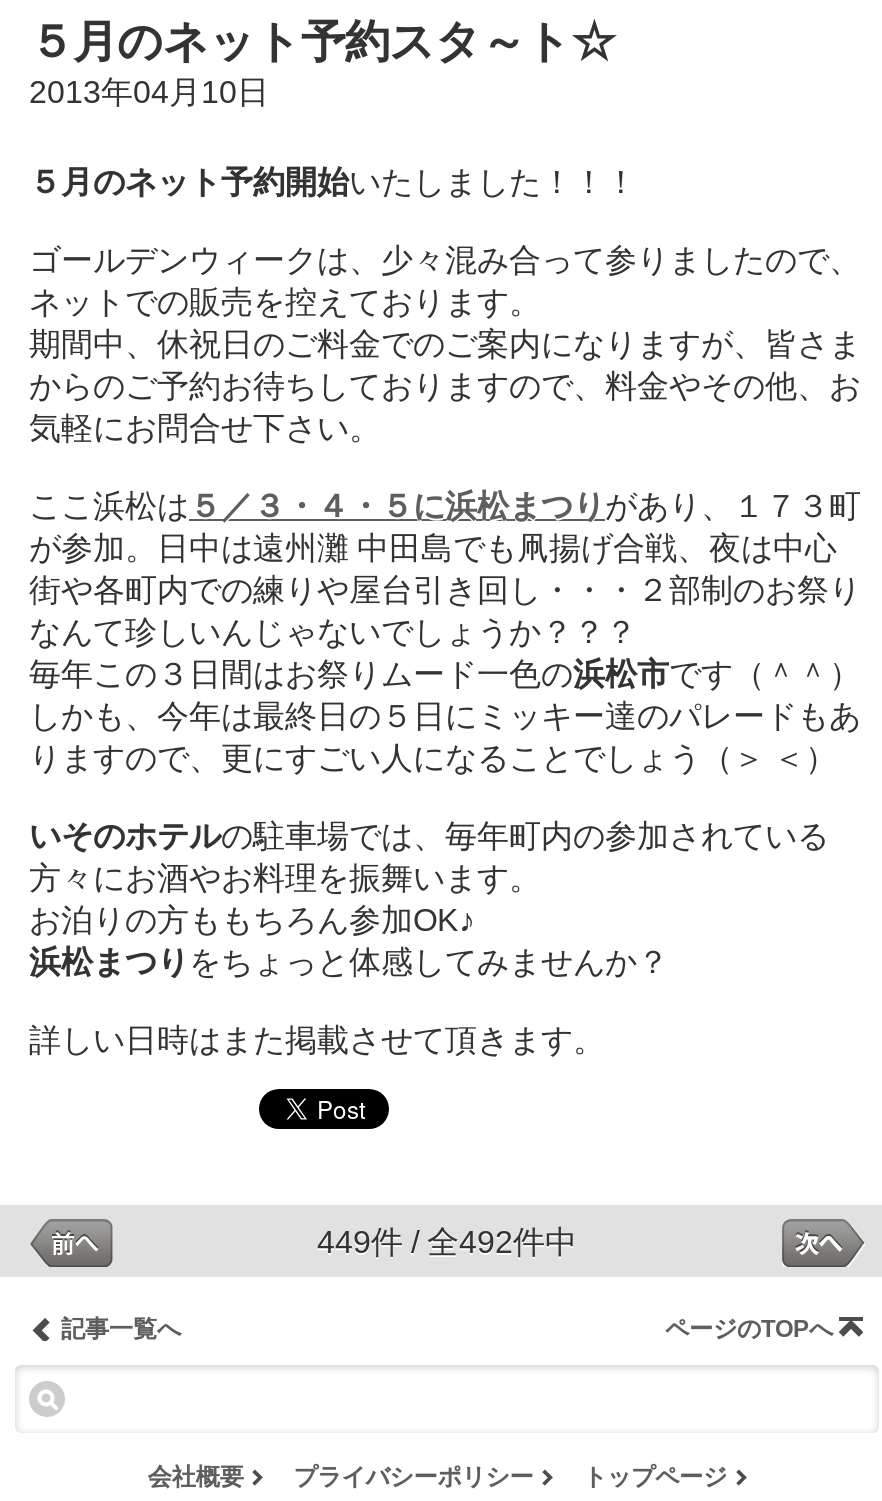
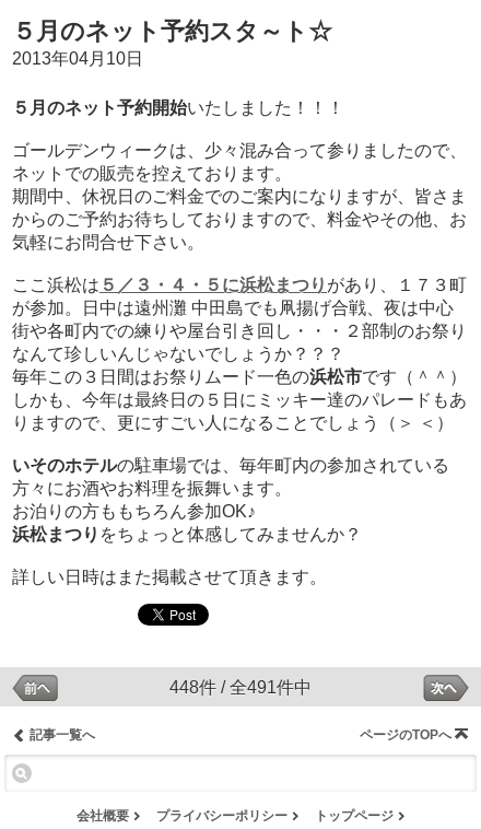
[317,1225,577,1259] 449件 / 全492件中 -> [169,678,312,697] 448件 / 全491件中

